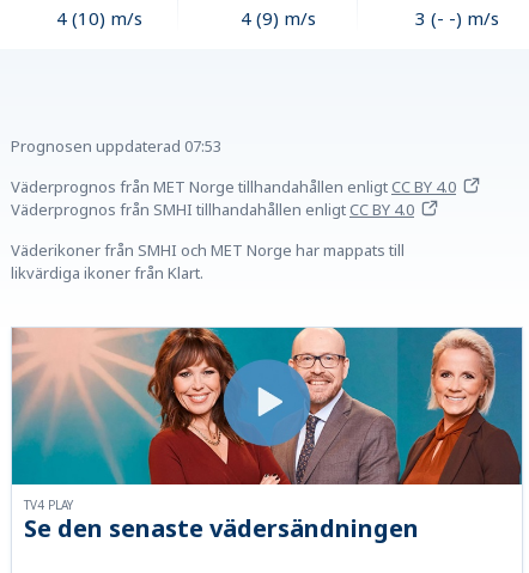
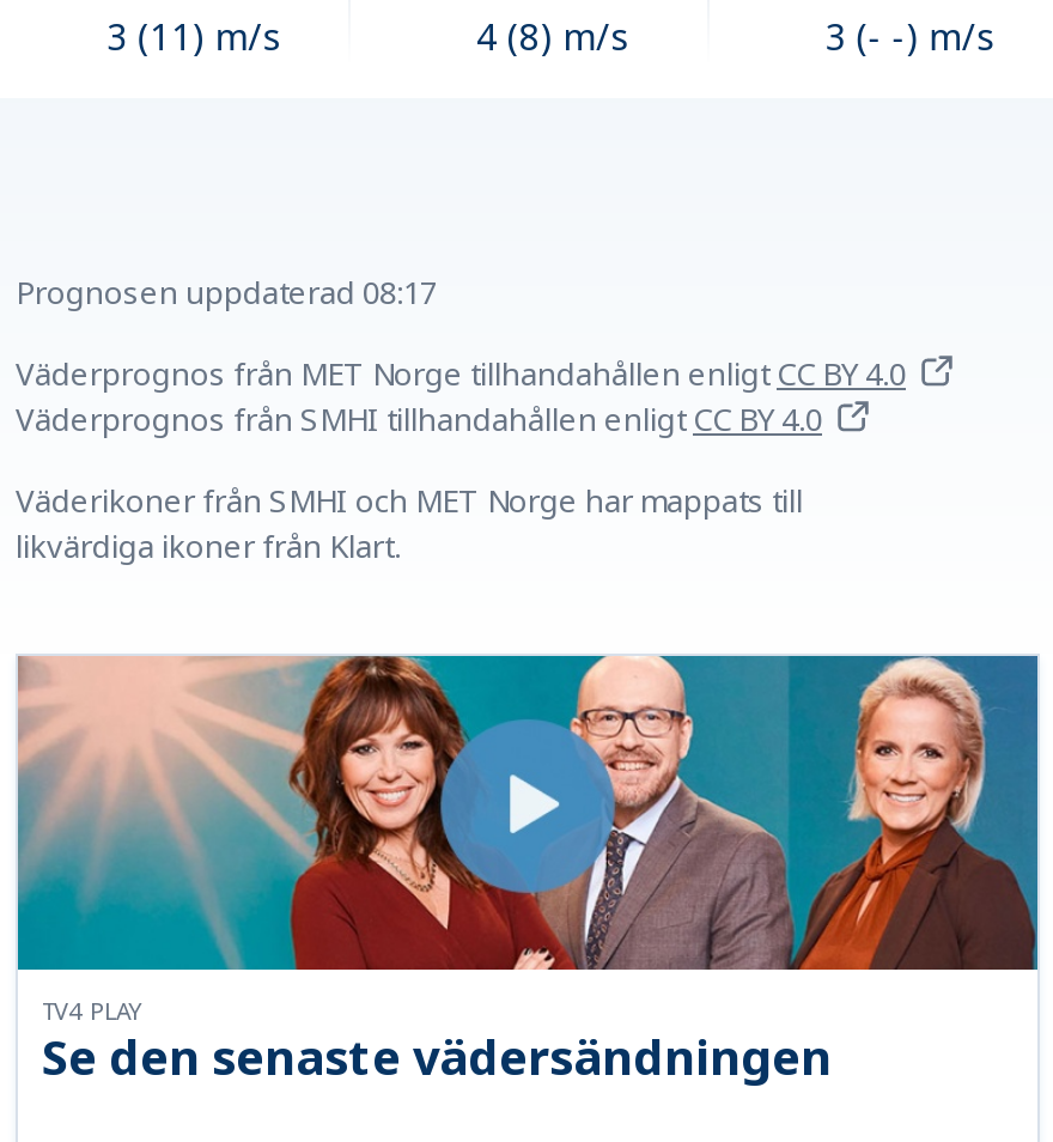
[56,5,143,29] 4 (10) m/s -> [107,11,279,59] 3 (11) m/s
[241,5,317,29] 4 (9) m/s -> [476,11,627,59] 4 (8) m/s
[11,135,221,157] Prognosen uppdaterad 07:53 -> [16,271,437,314] Prognosen uppdaterad 08:17

